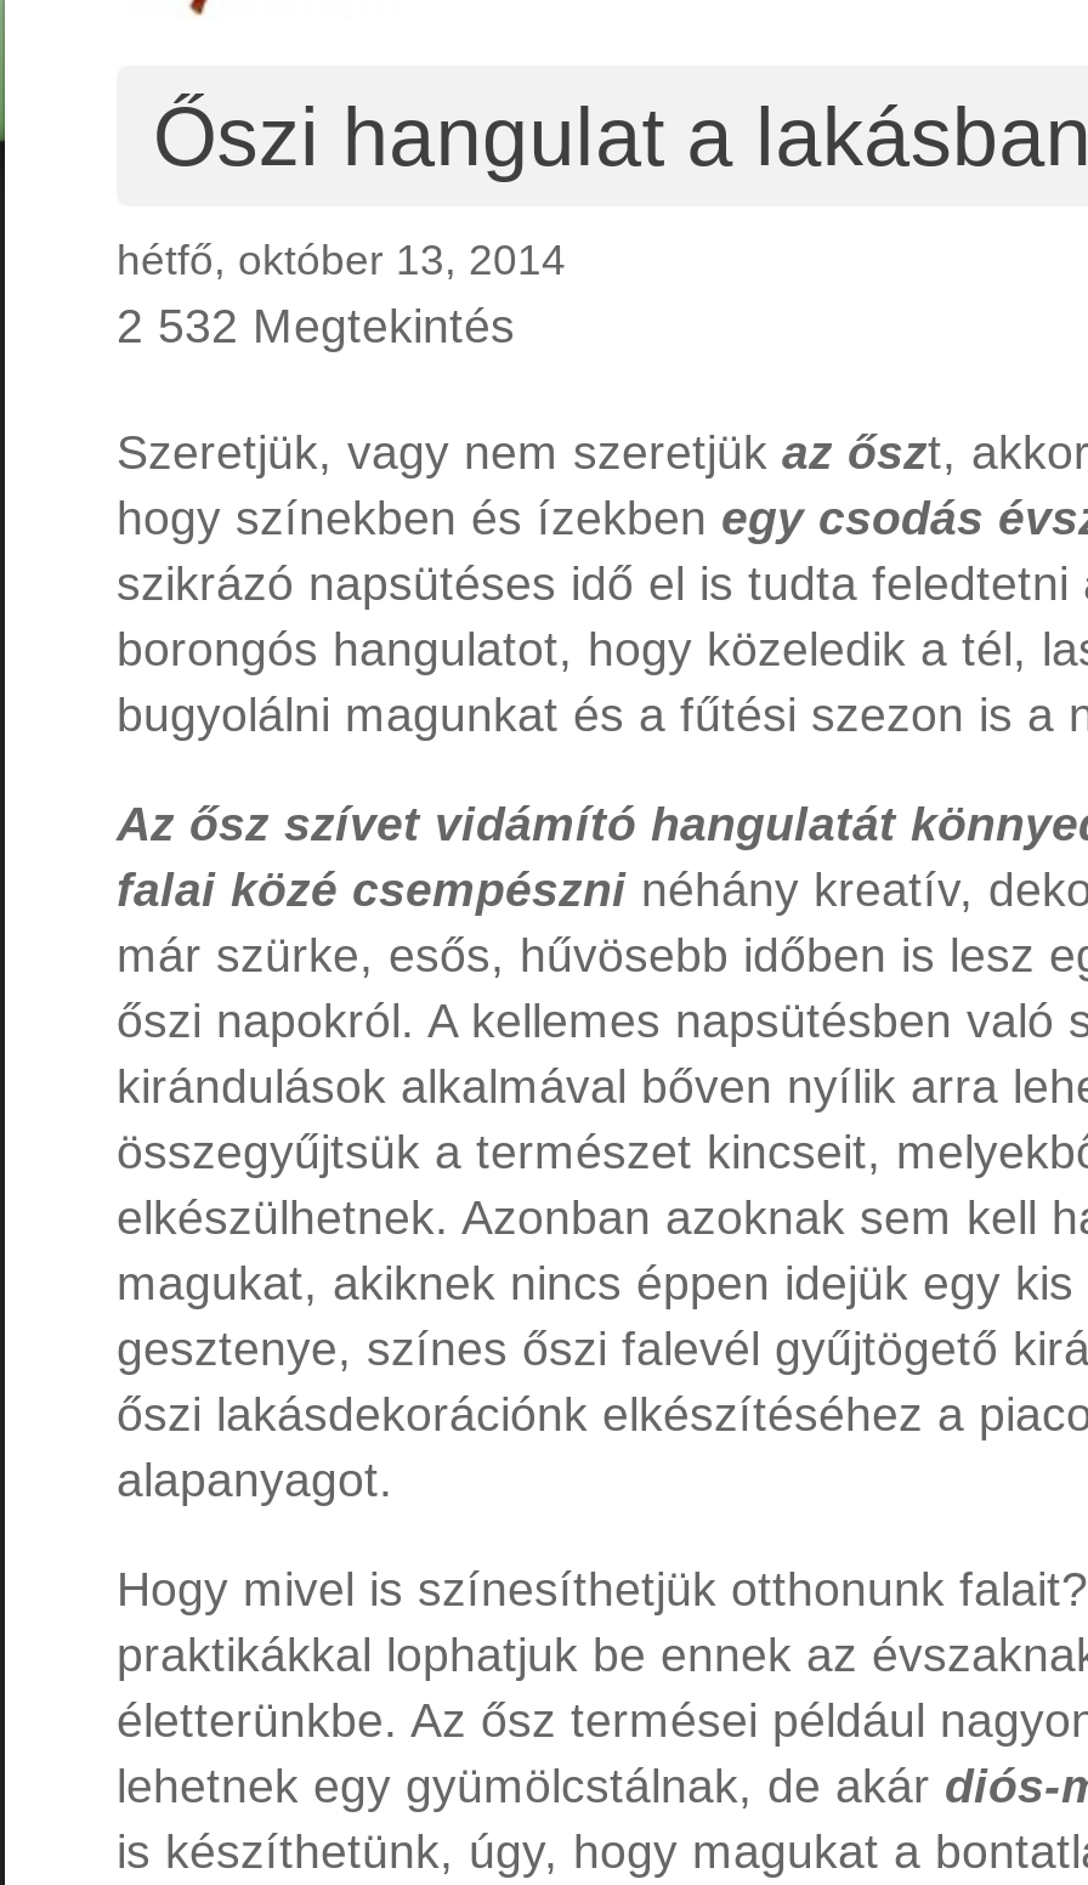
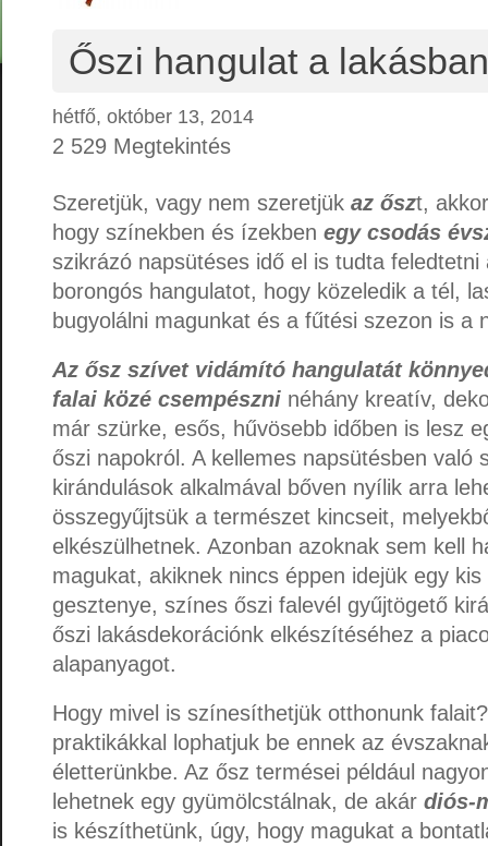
[117,299,515,352] 2 532 Megtekintés -> [52,134,231,158] 2 529 Megtekintés

